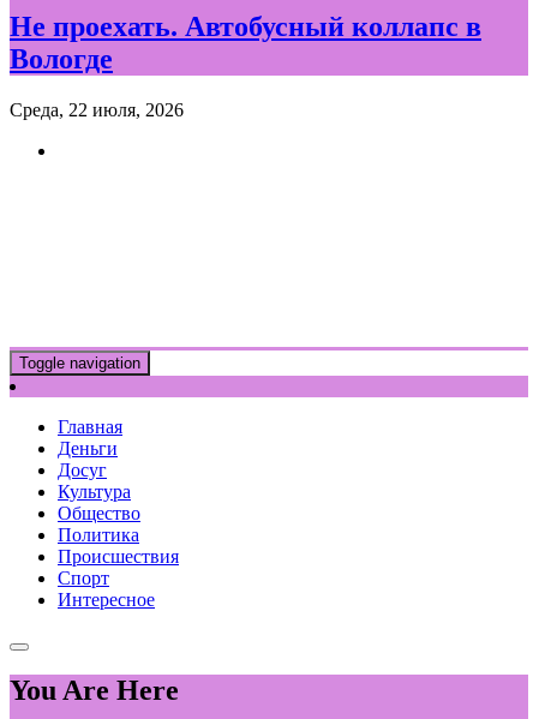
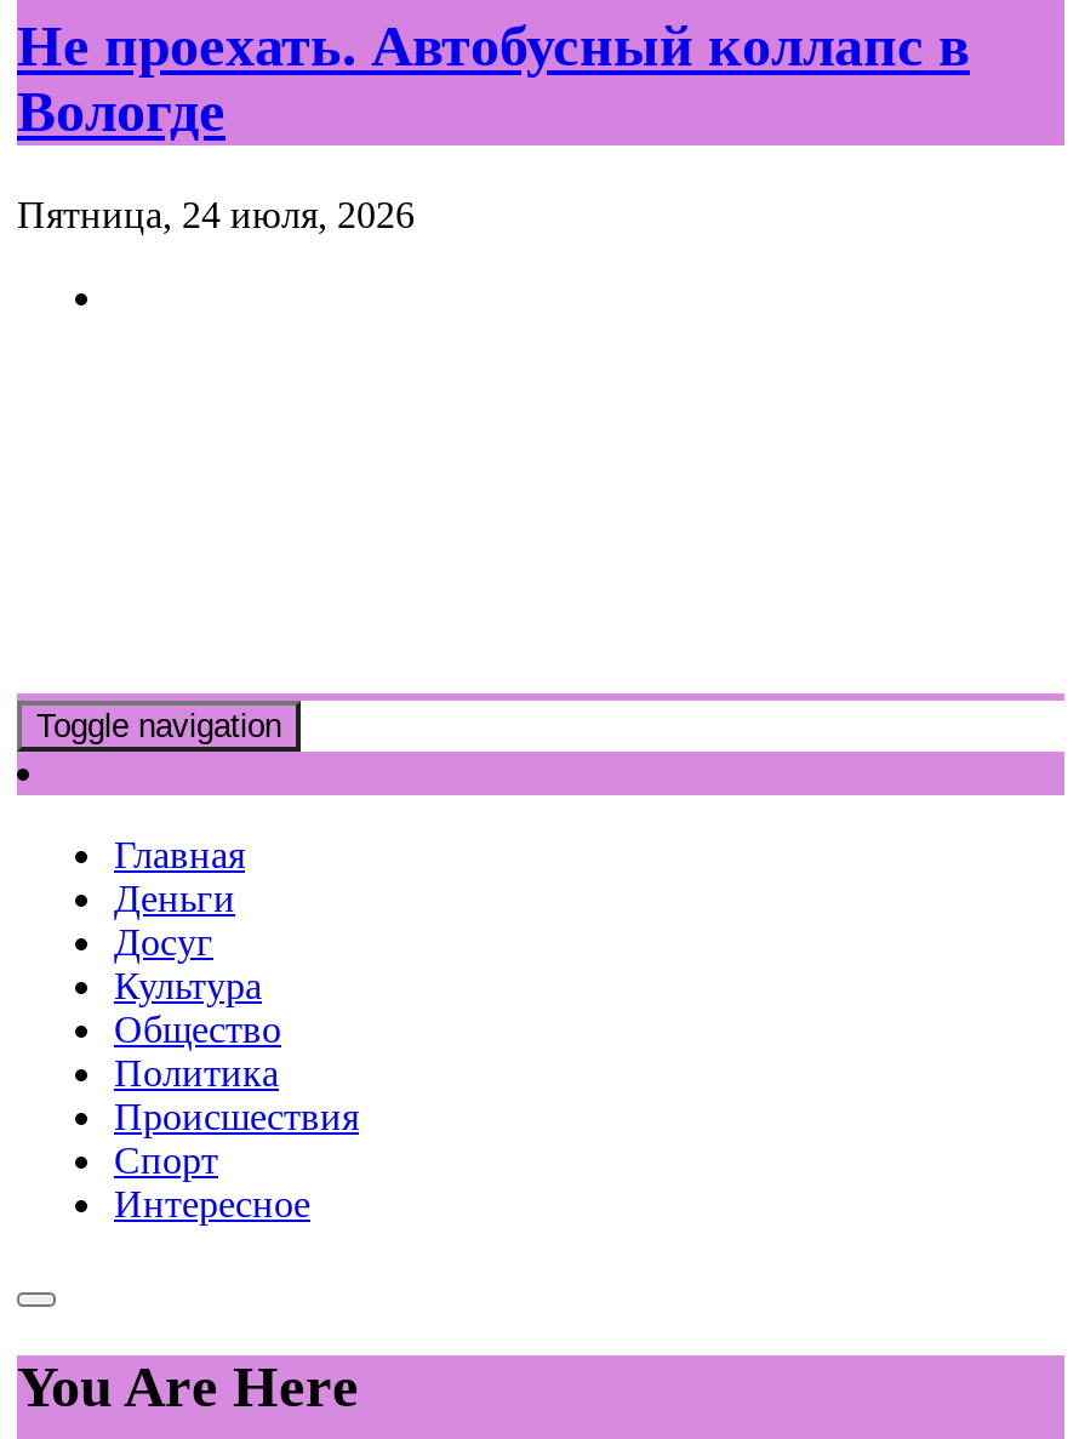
[10,99,184,120] Среда, 22 июля, 2026 -> [17,193,415,234] Пятница, 24 июля, 2026

